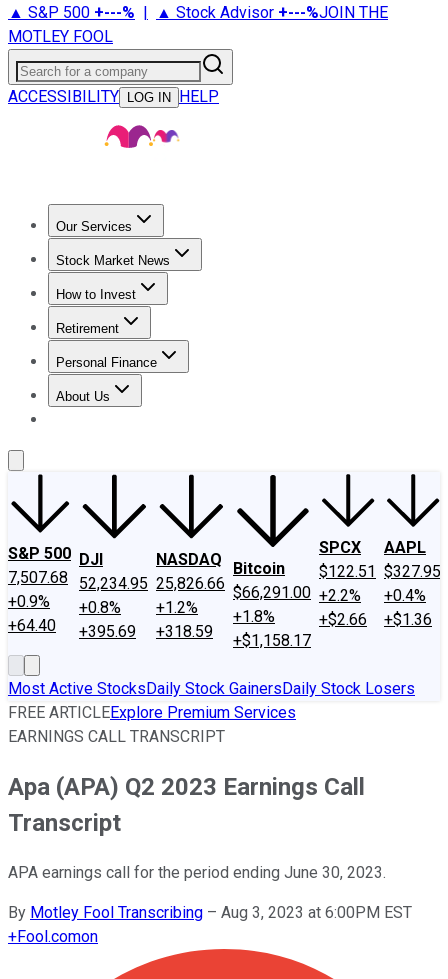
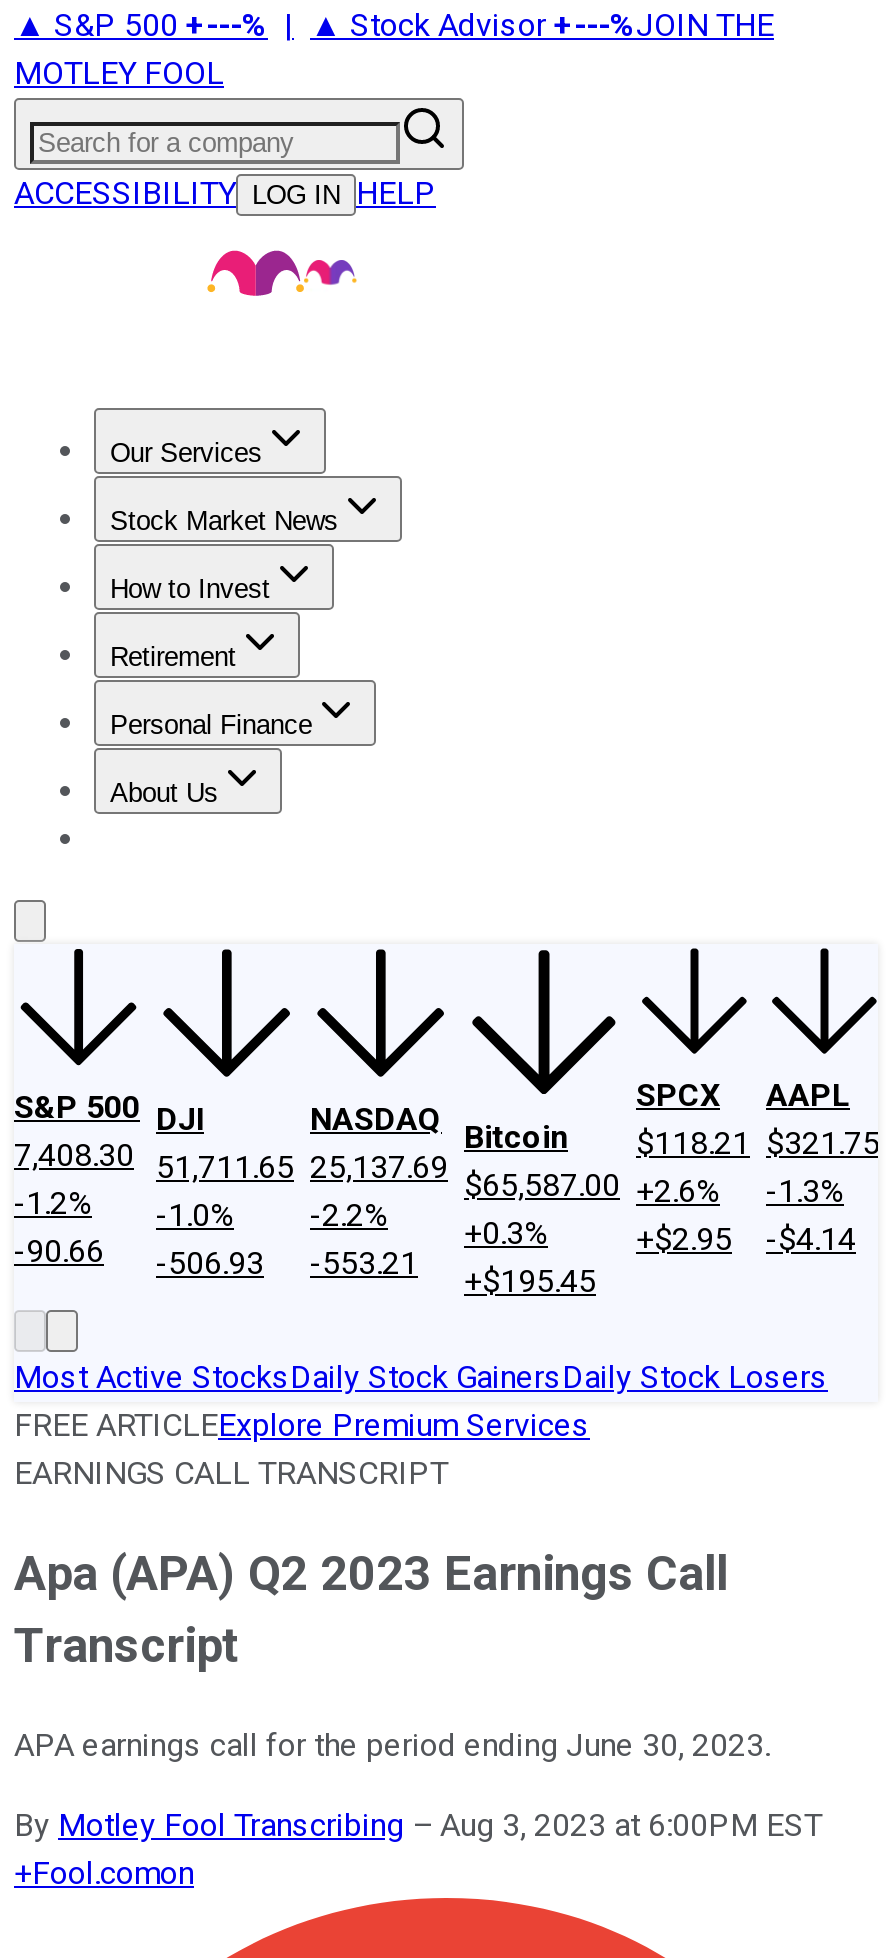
[319,562,376,581] $122.51 -> [636,1124,750,1162] $118.21
[384,562,441,581] $327.95 -> [766,1124,880,1162] $321.75
[8,568,68,587] 7,507.68 -> [14,1136,134,1174] 7,408.30
[79,574,148,593] 52,234.95 -> [156,1148,294,1186] 51,711.65
[156,574,225,593] 25,826.66 -> [310,1148,448,1186] 25,137.69
[233,583,311,602] $66,291.00 -> [464,1166,620,1204] $65,587.00
[319,586,361,605] +2.2% -> [636,1172,720,1210] +2.6%
[384,586,426,605] +0.4% -> [766,1172,844,1210] -1.3%
[8,592,50,611] +0.9% -> [14,1184,92,1222] -1.2%
[79,598,121,617] +0.8% -> [156,1196,234,1234] -1.0%
[156,598,198,617] +1.2% -> [310,1196,388,1234] -2.2%
[233,607,275,626] +1.8% -> [464,1214,548,1252] +0.3%
[319,610,367,629] +$2.66 -> [636,1220,732,1258] +$2.95
[384,610,432,629] +$1.36 -> [766,1220,856,1258] -$4.14
[8,616,56,635] +64.40 -> [14,1232,104,1270] -90.66
[79,622,136,641] +395.69 -> [156,1244,264,1282] -506.93
[156,622,213,641] +318.59 -> [310,1244,418,1282] -553.21
[233,631,311,650] +$1,158.17 -> [464,1262,596,1300] +$195.45

